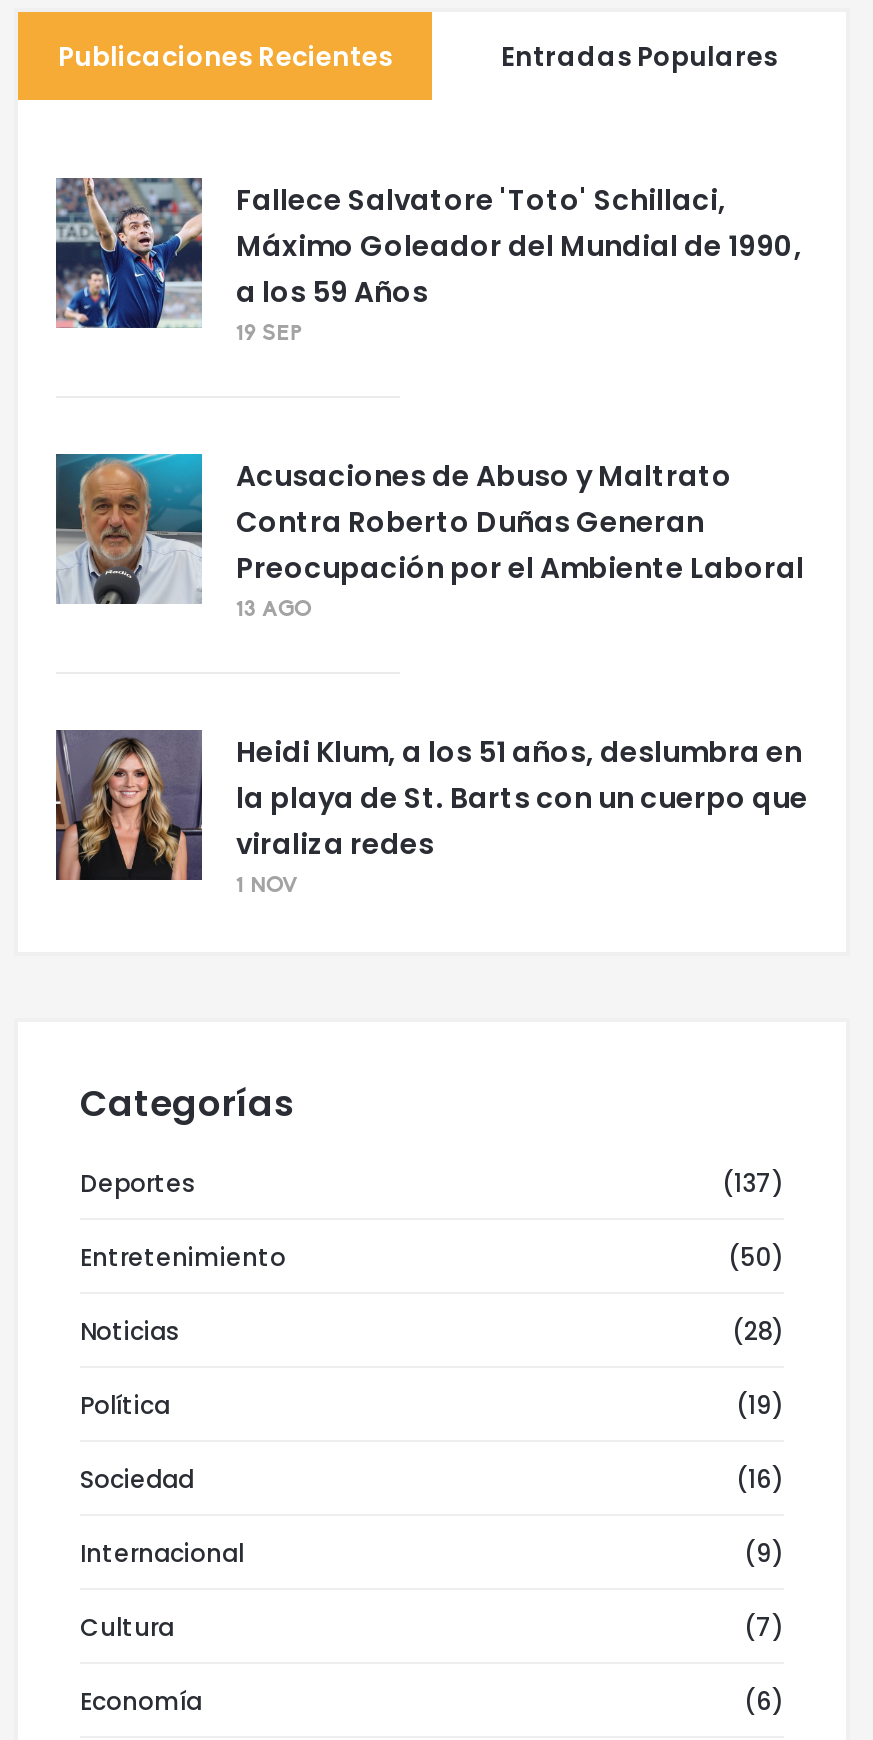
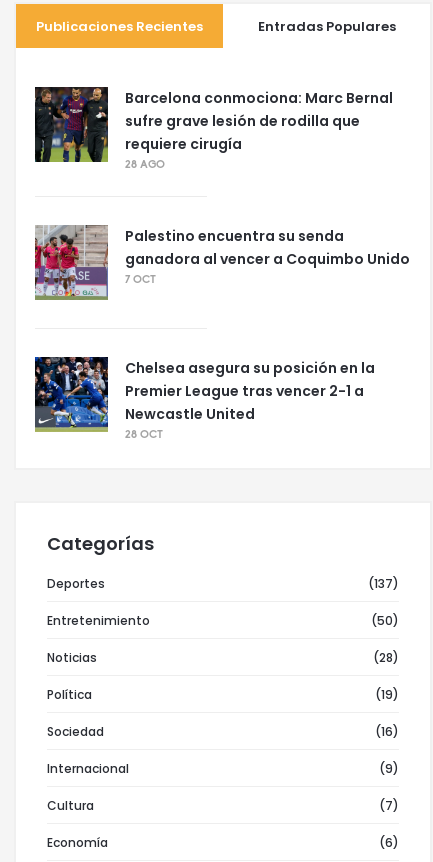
[54,176,802,346] [image] | Fallece Salvatore 'Toto' Schillaci, | Máximo Goleador del Mundial de 1990, | a los 59 Años | 19 SEP -> [34,86,393,171] [image] | Barcelona conmociona: Marc Bernal | sufre grave lesión de rodilla que | requiere cirugía | 28 AGO
[54,452,804,622] [image] | Acusaciones de Abuso y Maltrato | Contra Roberto Duñas Generan | Preocupación por el Ambiente Laboral | 13 AGO -> [34,224,410,301] [image] | Palestino encuentra su senda | ganadora al vencer a Coquimbo Unido | 7 OCT
[54,728,808,898] [image] | Heidi Klum, a los 51 años, deslumbra en | la playa de St. Barts con un cuerpo que | viraliza redes | 1 NOV -> [34,356,375,441] [image] | Chelsea asegura su posición en la | Premier League tras vencer 2-1 a | Newcastle United | 28 OCT

